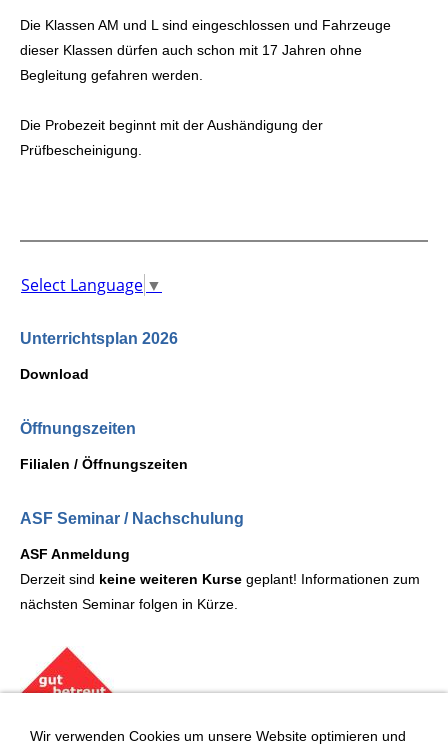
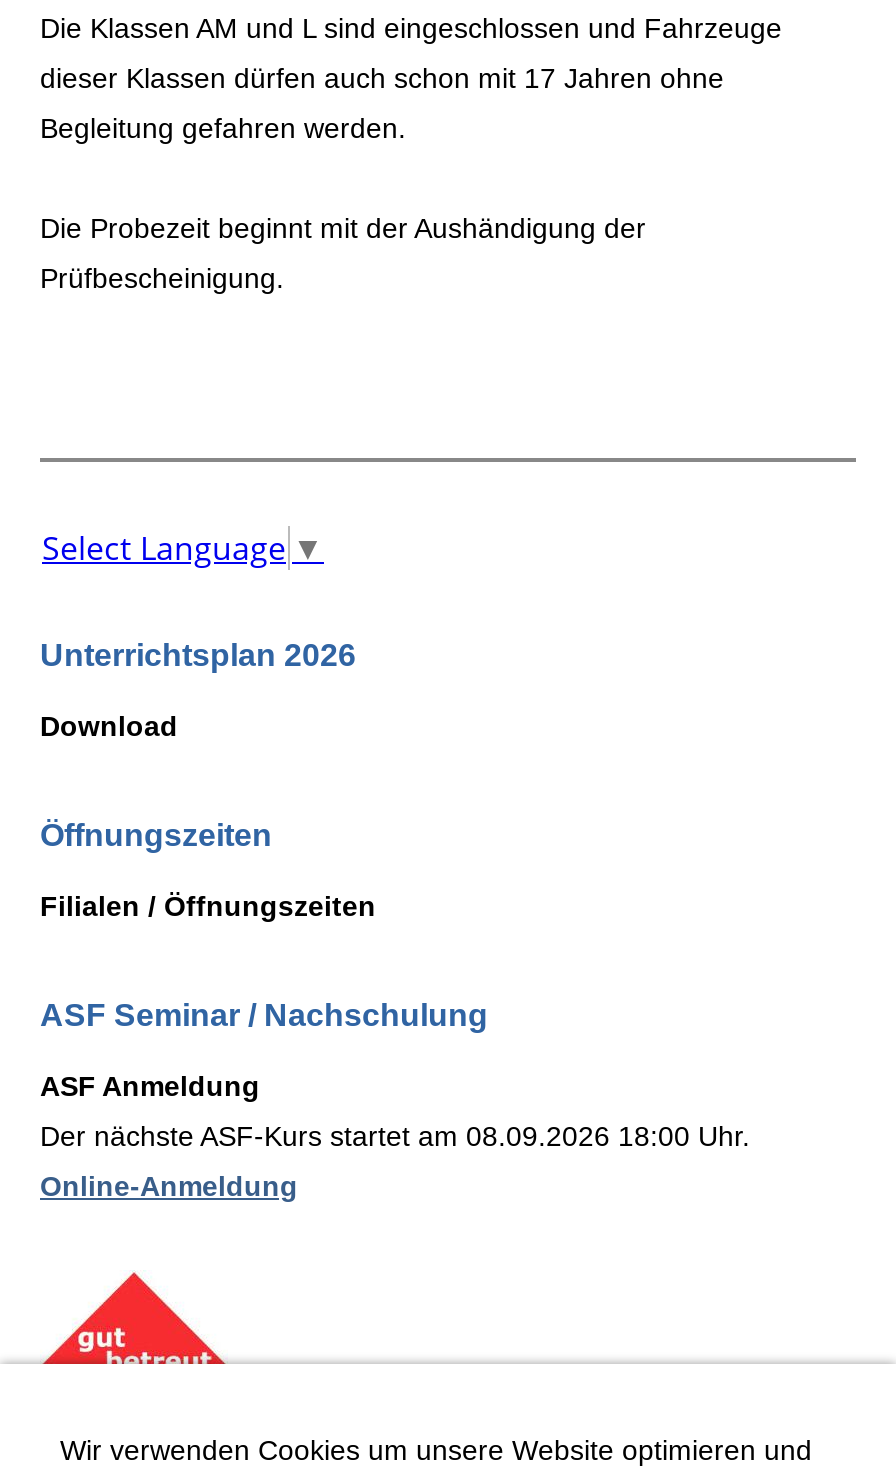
[20,571,420,587] Derzeit sind keine weiteren Kurse geplant! Informationen zum -> [40,1119,750,1151] Der nächste ASF-Kurs startet am 08.09.2026 18:00 Uhr.
[20,596,238,612] nächsten Seminar folgen in Kürze. -> [40,1169,298,1201] Online-Anmeldung

